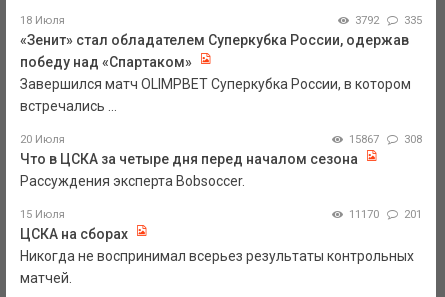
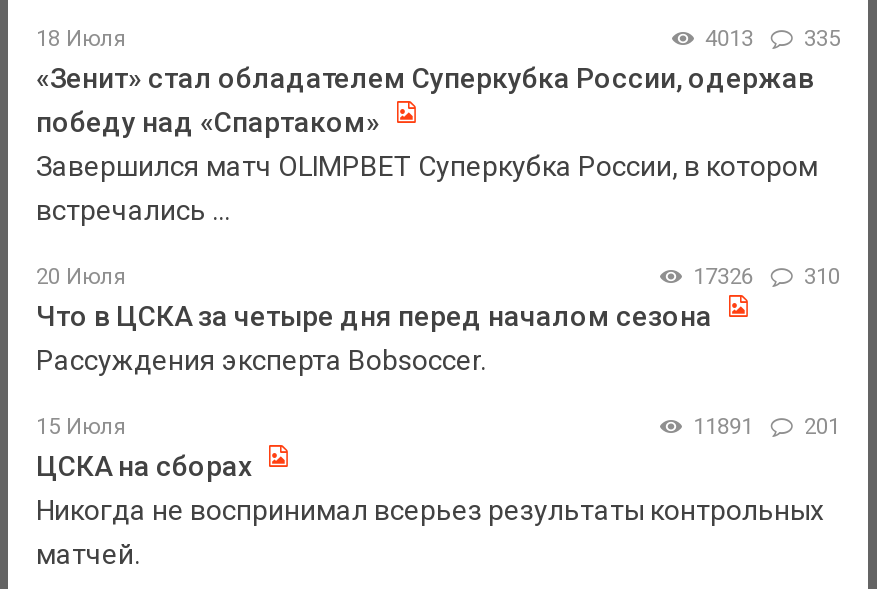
[355,14,422,27] 3792 335 -> [705,26,840,52] 4013 335
[349,133,382,146] 15867 -> [693,264,759,290] 17326
[404,133,422,146] 308 -> [804,264,840,290] 310
[349,208,422,221] 11170 201 -> [693,414,840,440] 11891 201

